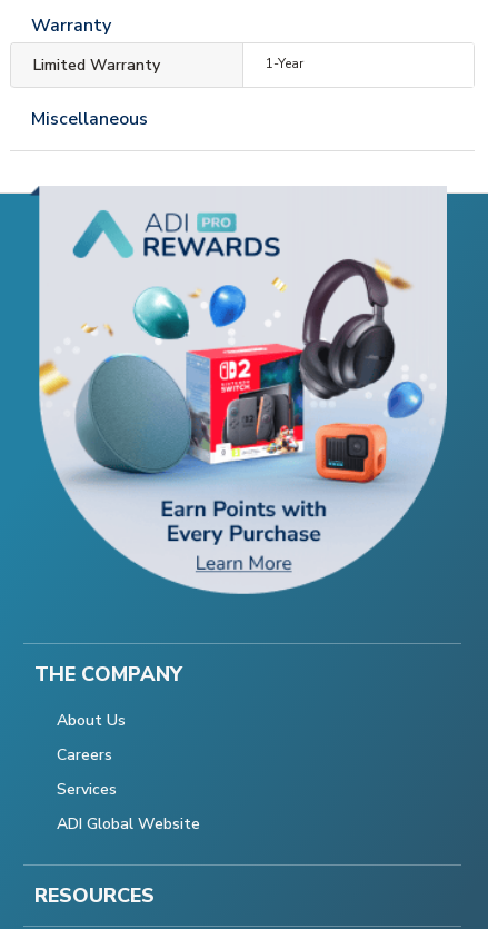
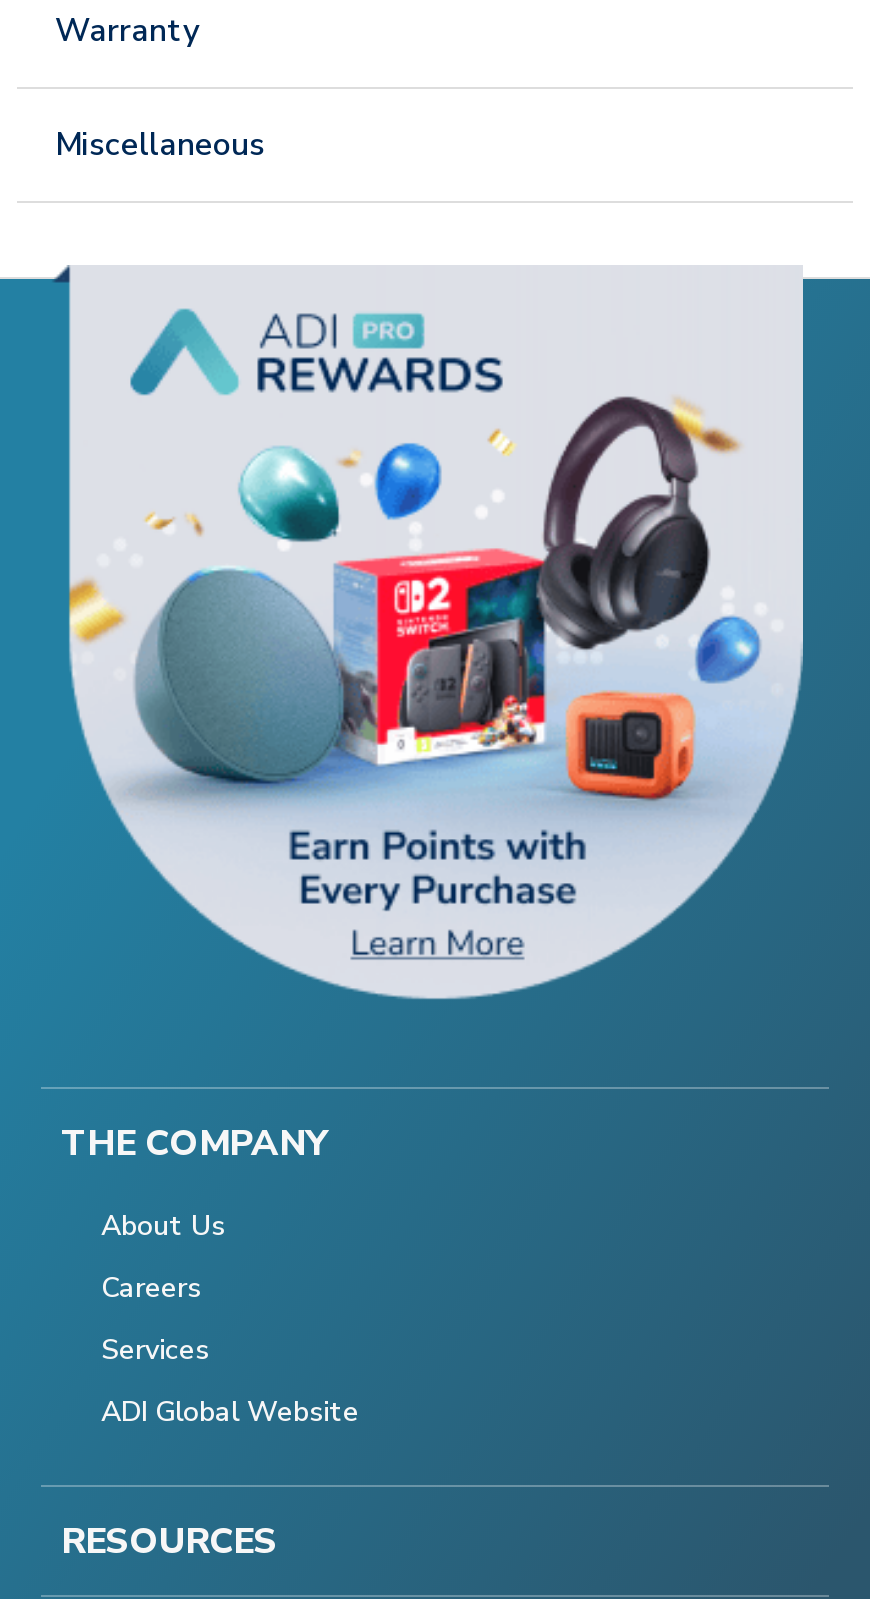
[33,54,303,76] Limited Warranty | 1-Year -> none

